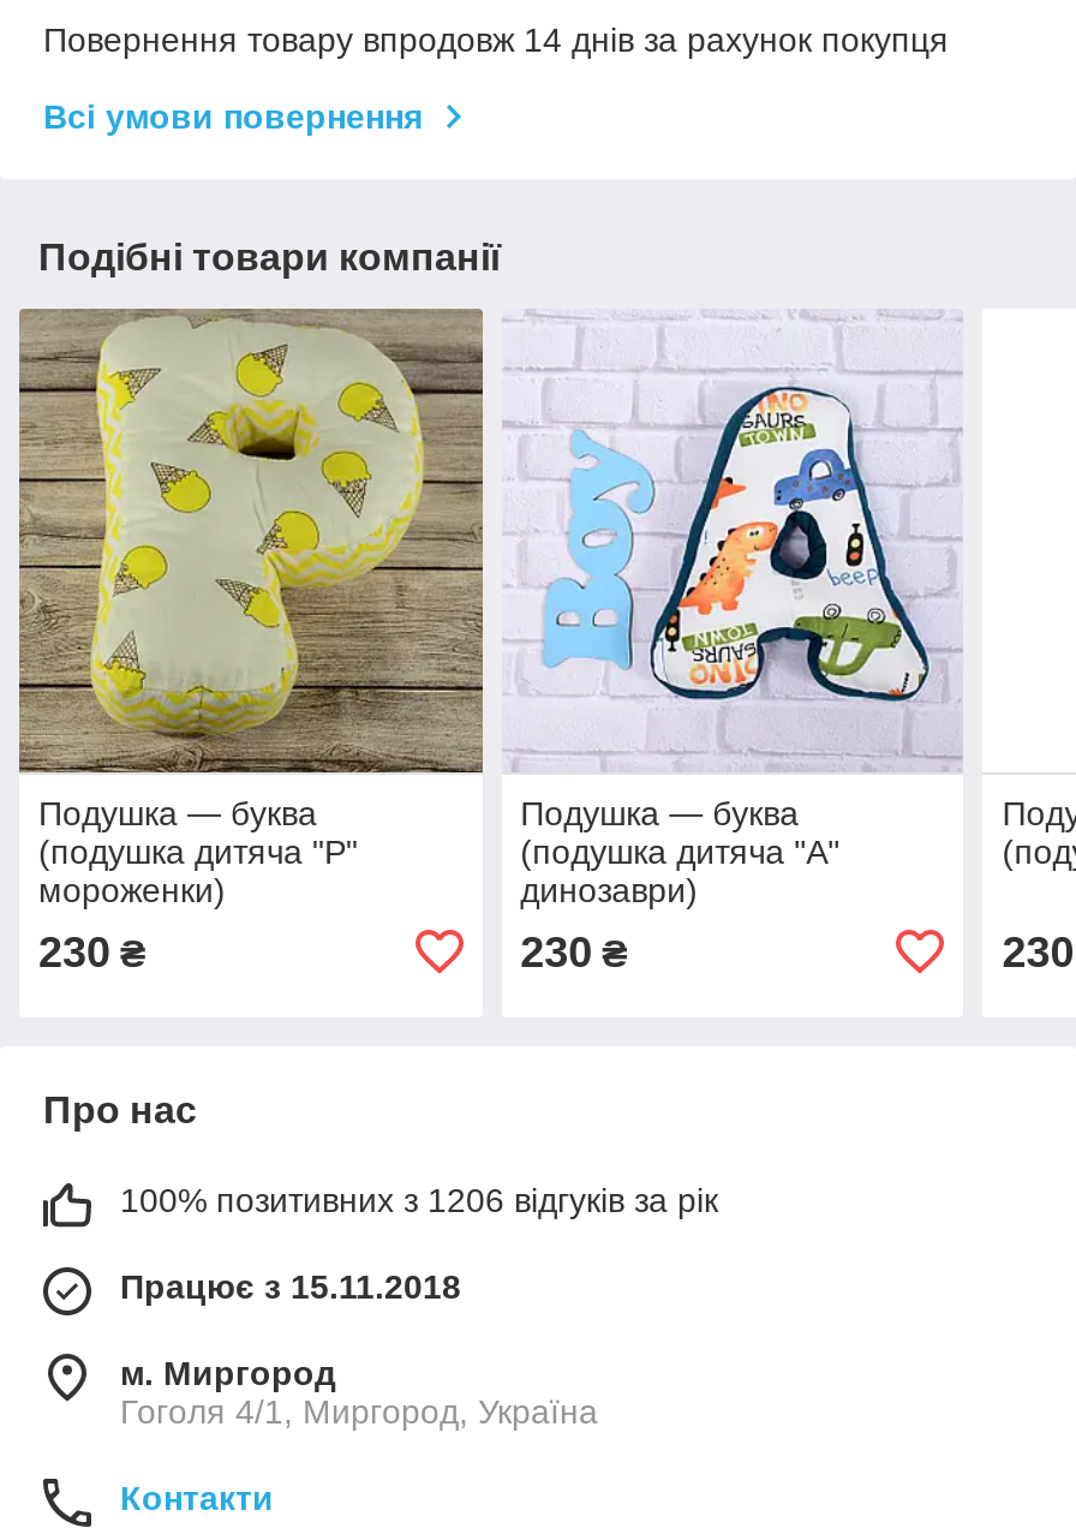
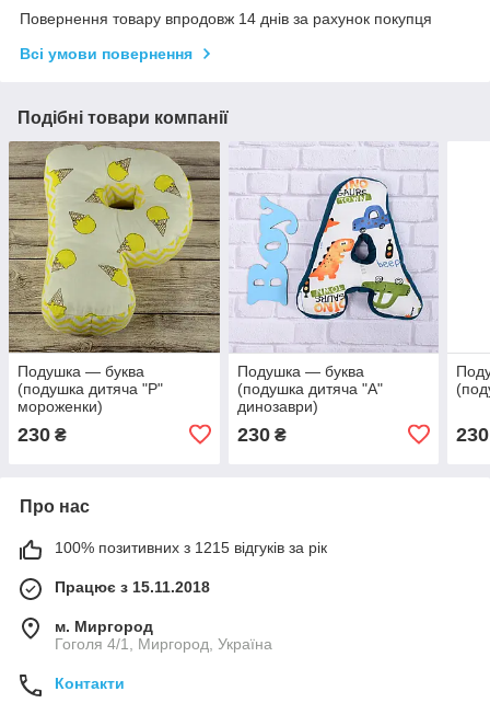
[120,1180,718,1219] 100% позитивних з 1206 відгуків за рік -> [55,539,327,556] 100% позитивних з 1215 відгуків за рік

